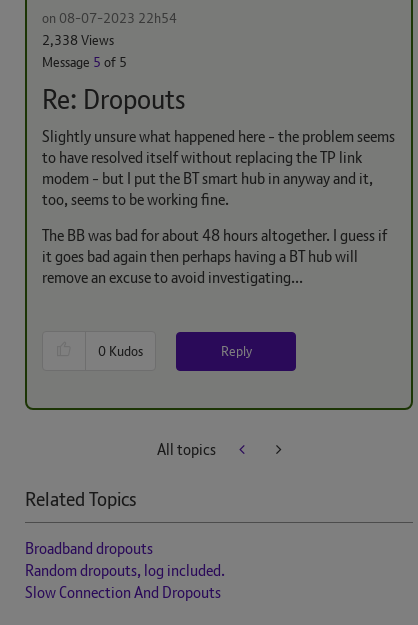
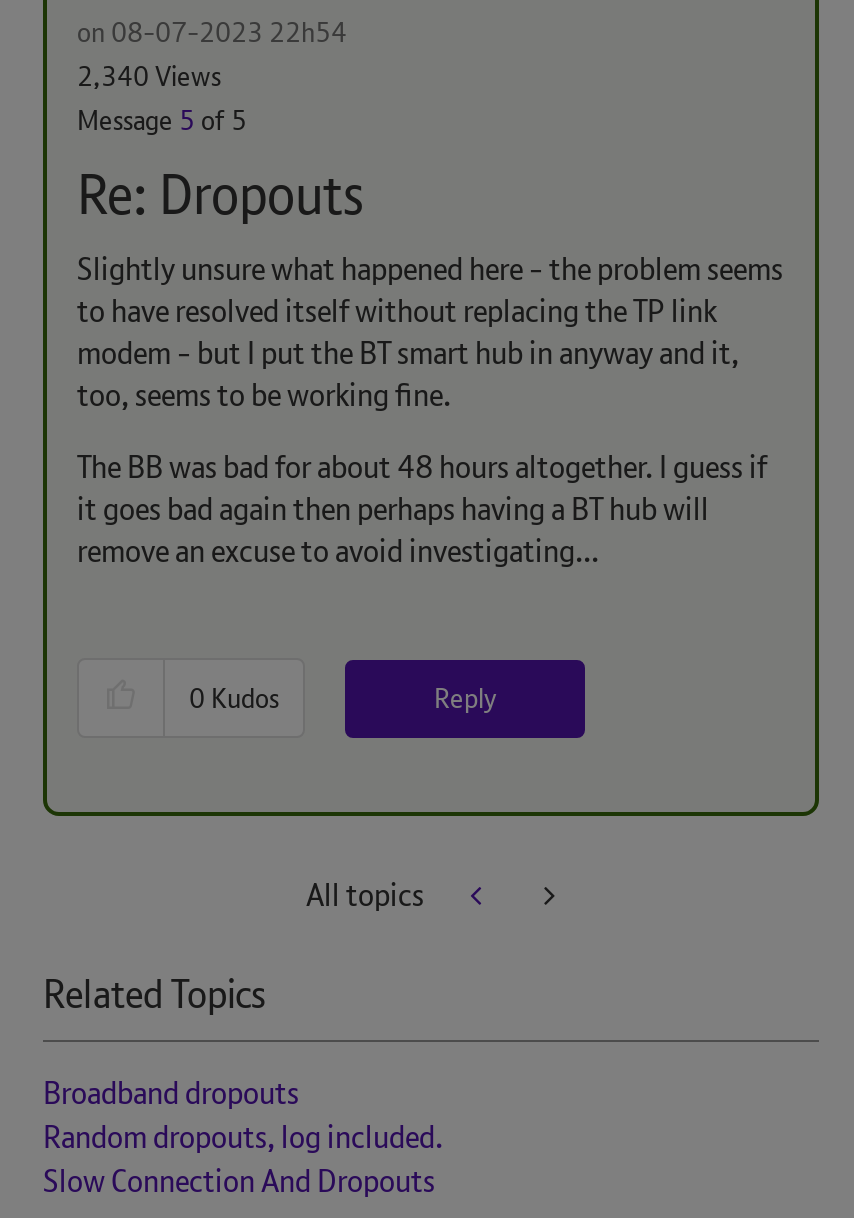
[42,31,114,49] 2,338 Views -> [77,57,221,93] 2,340 Views

